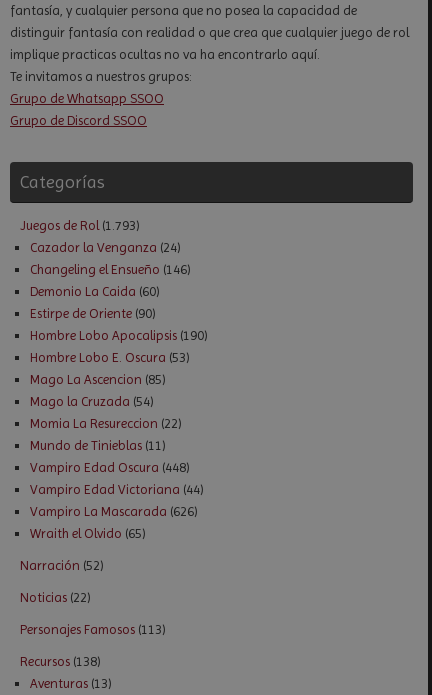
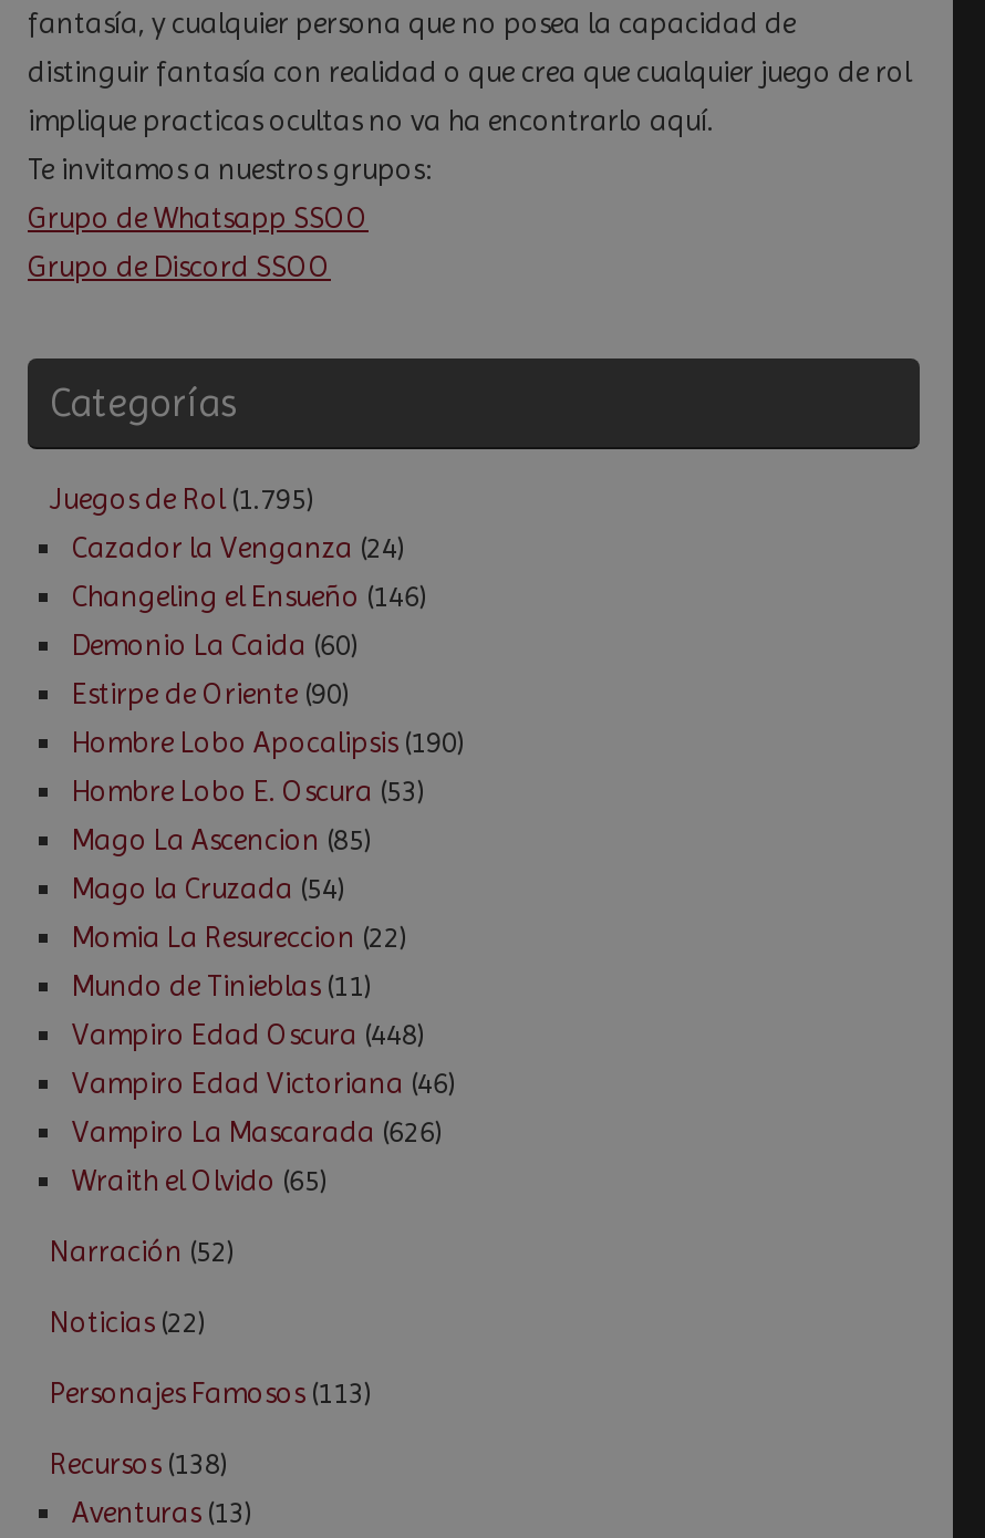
[20,218,140,233] Juegos de Rol (1.793) -> [50,483,315,517] Juegos de Rol (1.795)
[30,482,204,497] Vampiro Edad Victoriana (44) -> [72,1068,457,1101] Vampiro Edad Victoriana (46)

